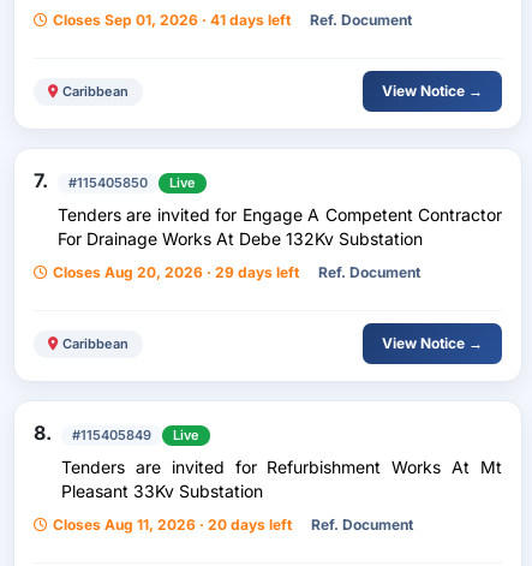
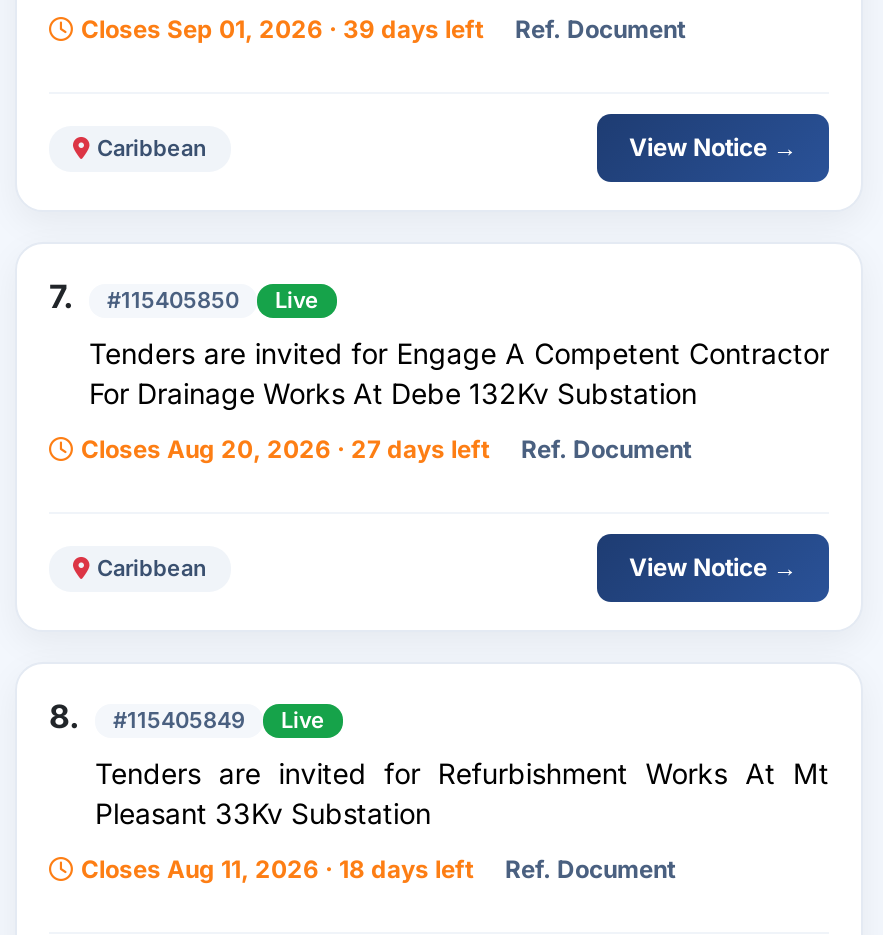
[53,11,291,29] Closes Sep 01, 2026 · 41 days left -> [81,14,483,44] Closes Sep 01, 2026 · 39 days left
[53,263,299,281] Closes Aug 20, 2026 · 29 days left -> [81,434,489,464] Closes Aug 20, 2026 · 27 days left
[53,516,292,534] Closes Aug 11, 2026 · 20 days left -> [81,854,473,884] Closes Aug 11, 2026 · 18 days left

